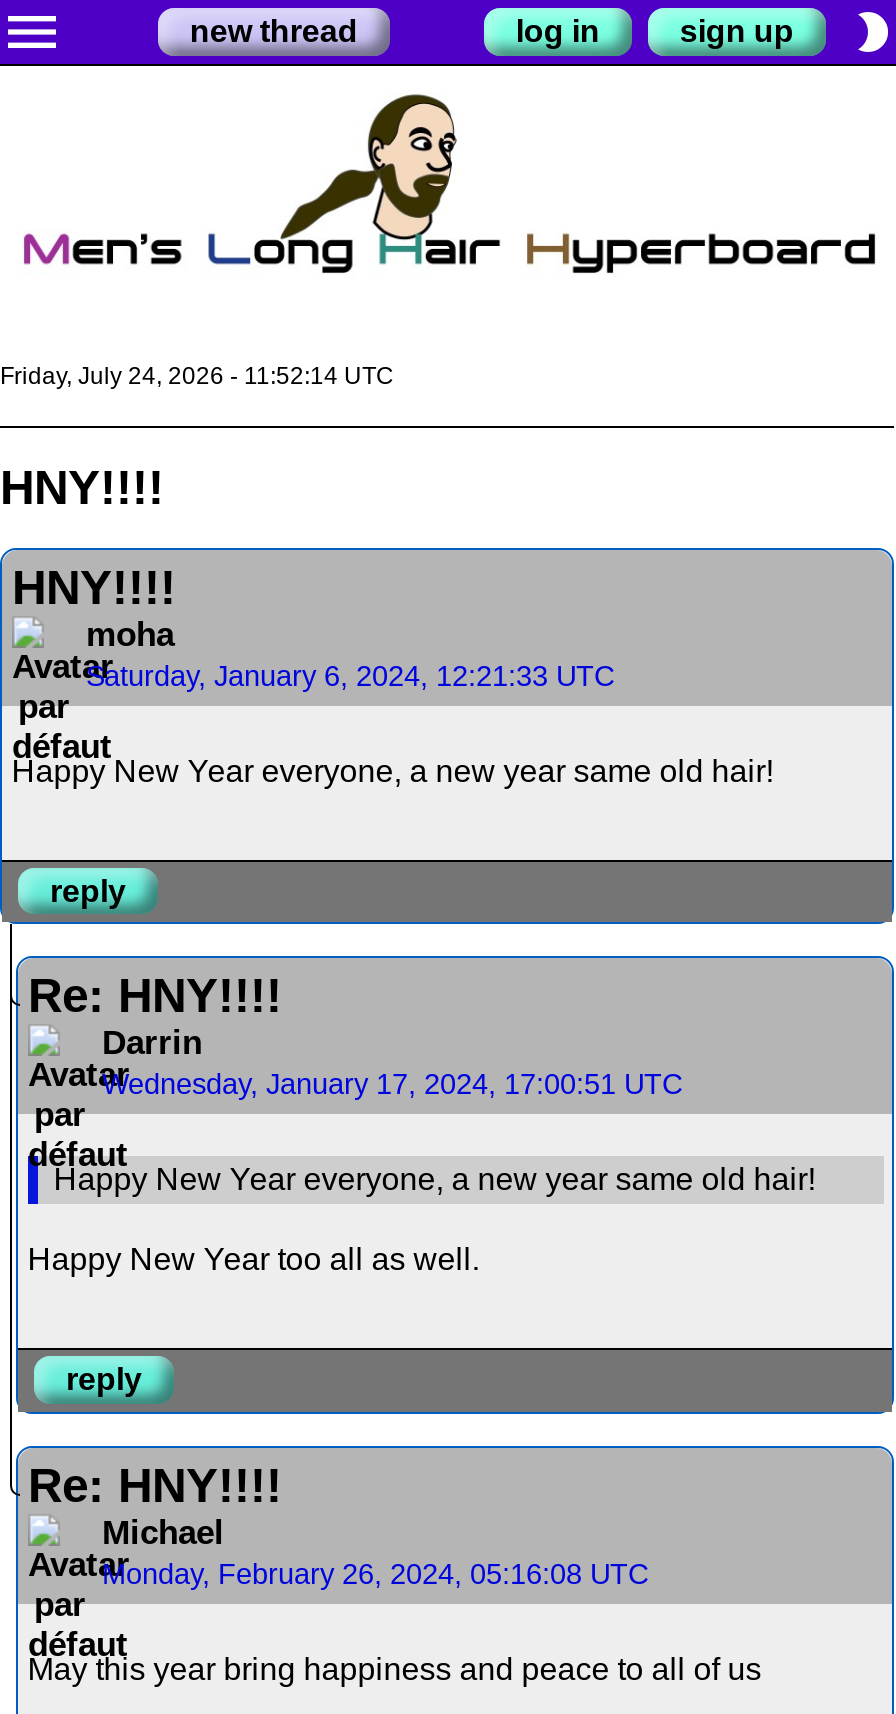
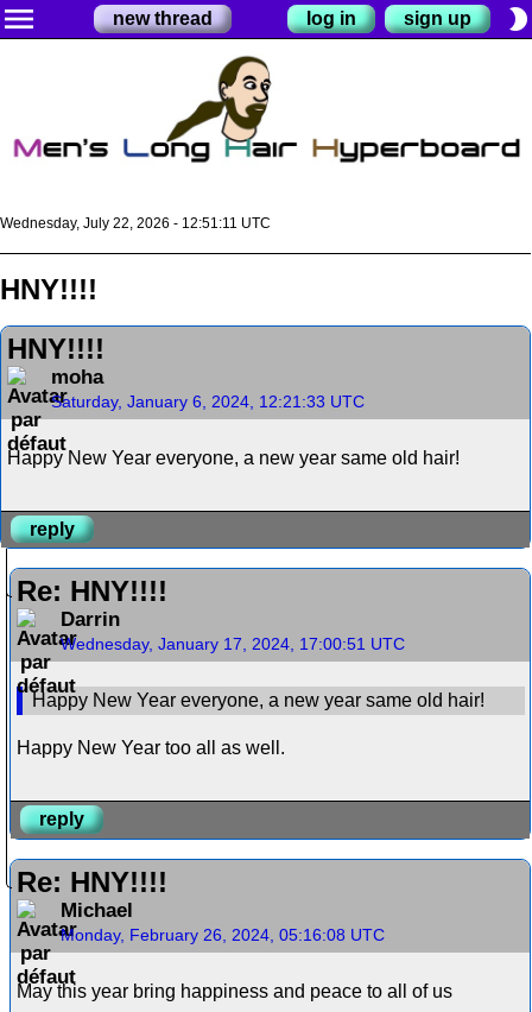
[0,361,394,389] Friday, July 24, 2026 - 11:52:14 UTC -> [0,214,271,231] Wednesday, July 22, 2026 - 12:51:11 UTC

